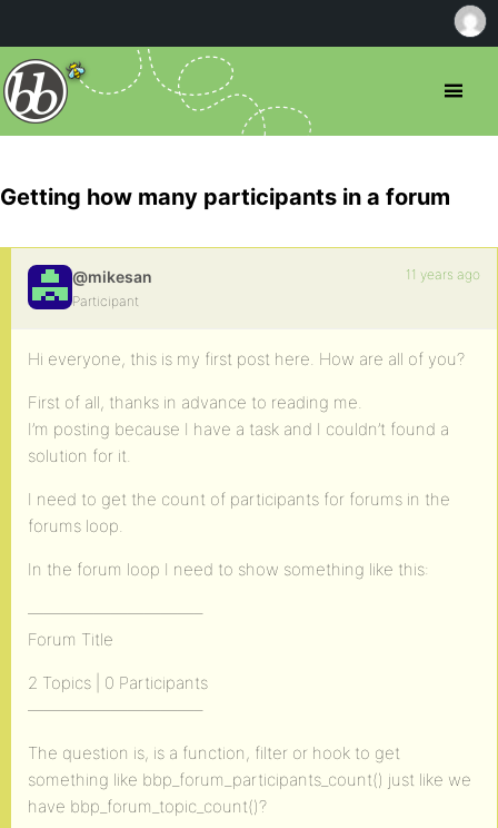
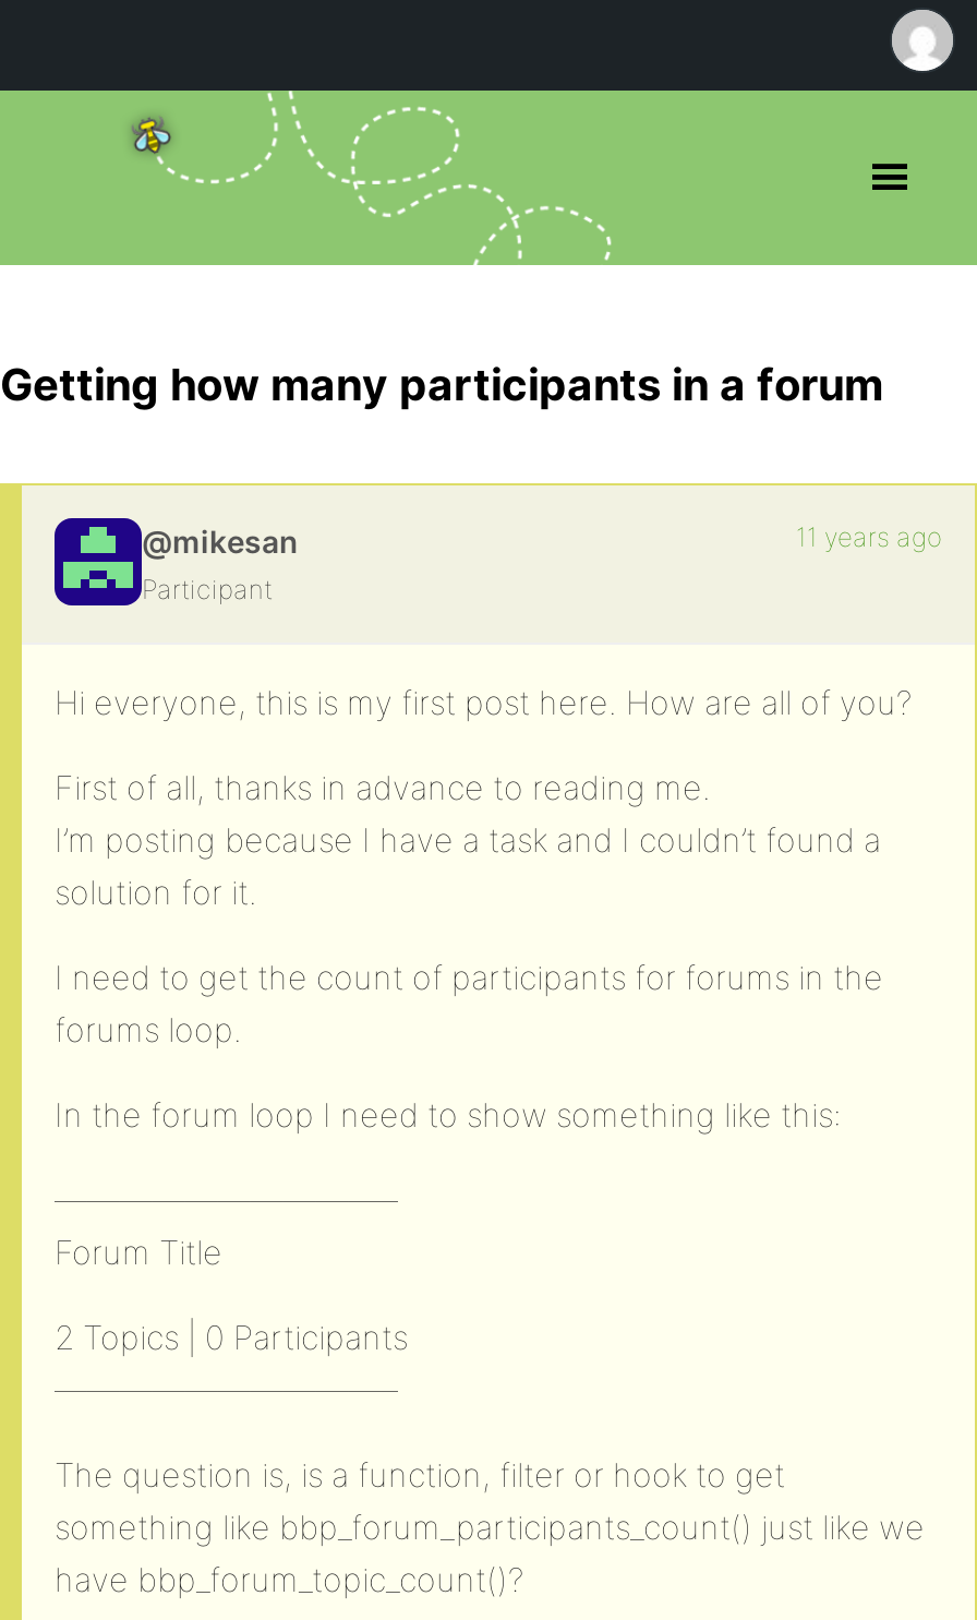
[3,58,69,125] [image] -> none

